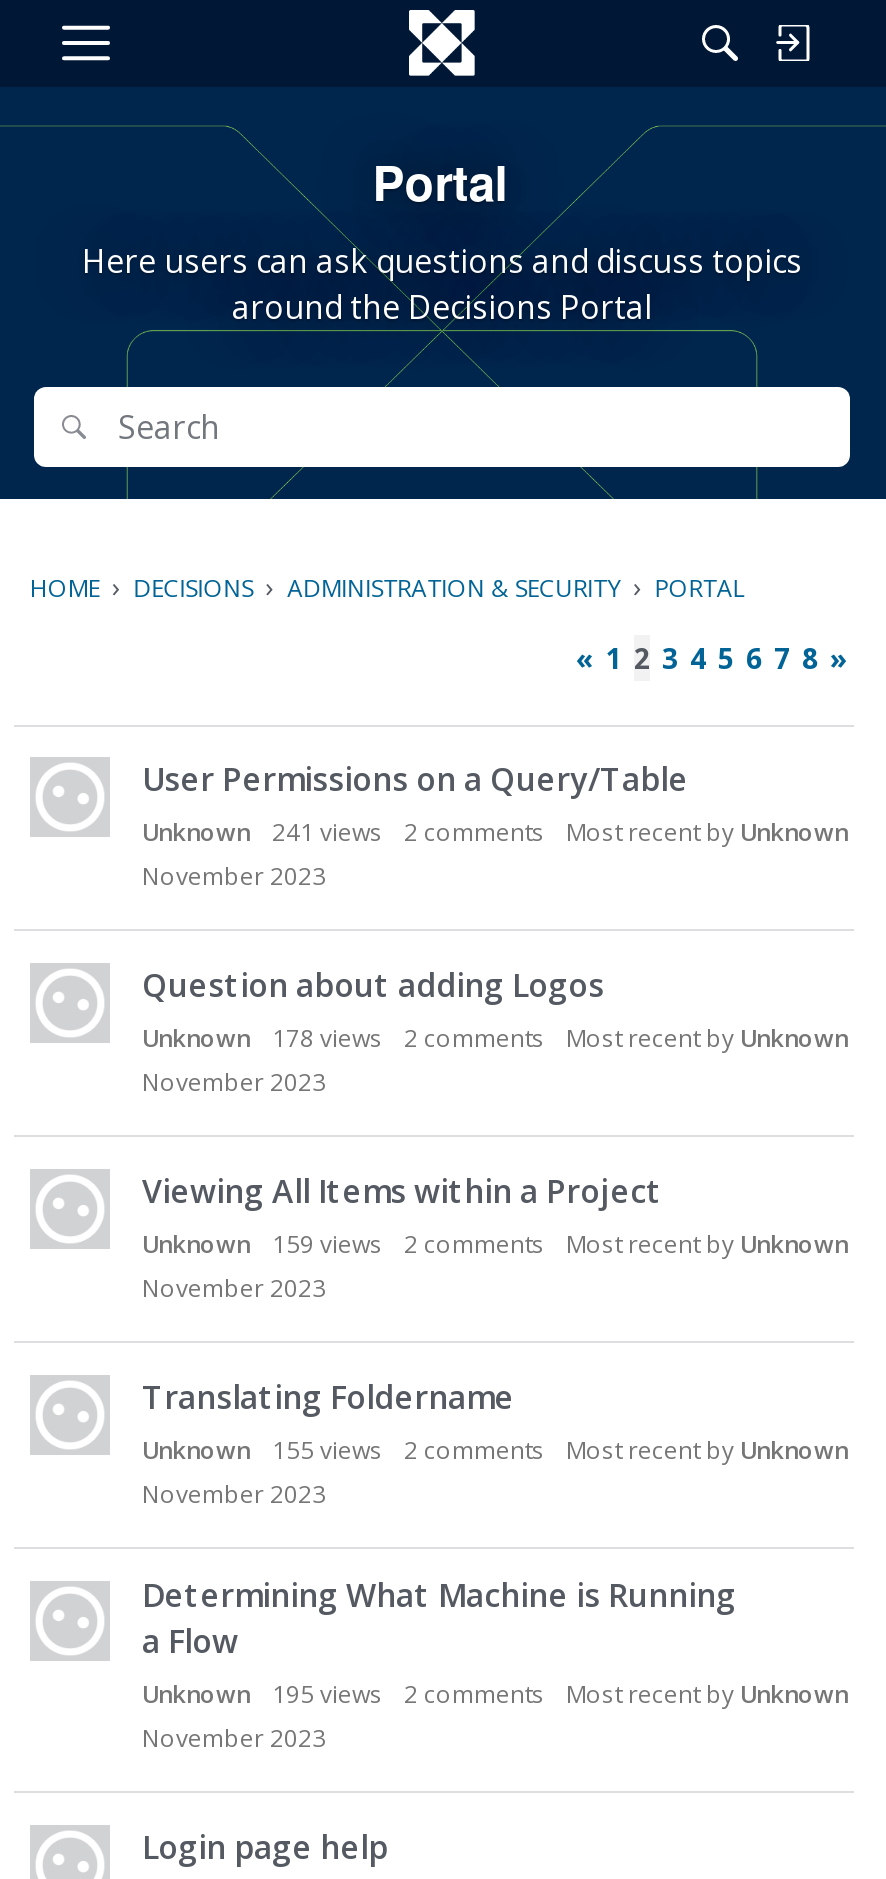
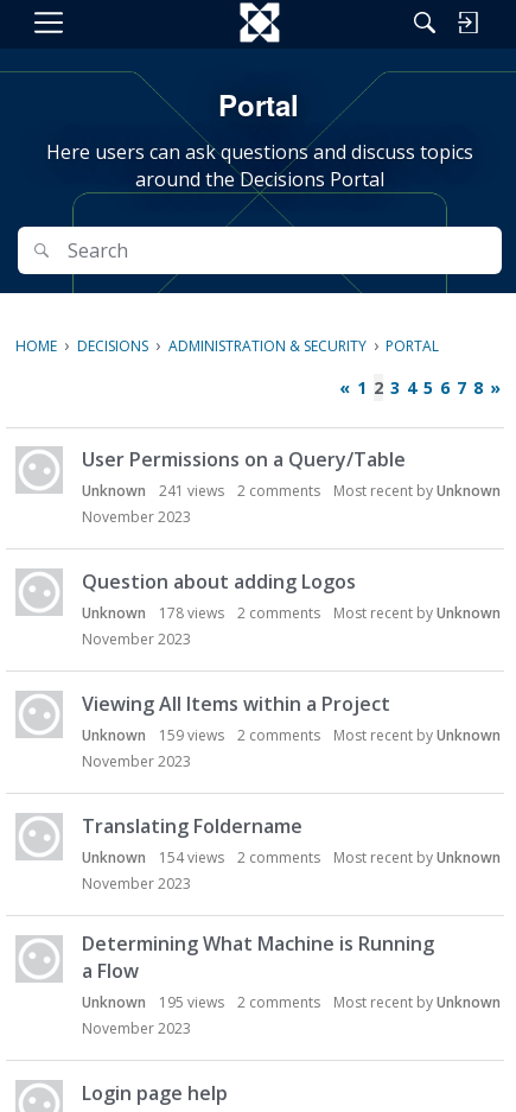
[142,1433,848,1467] Unknown 155 views 2 comments Most recent by Unknown -> [82,847,501,868] Unknown 154 views 2 comments Most recent by Unknown

